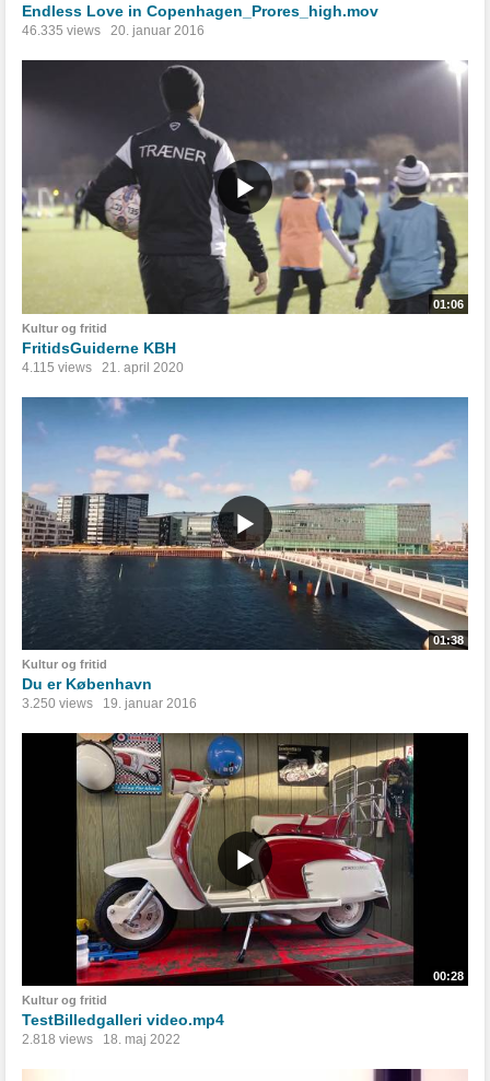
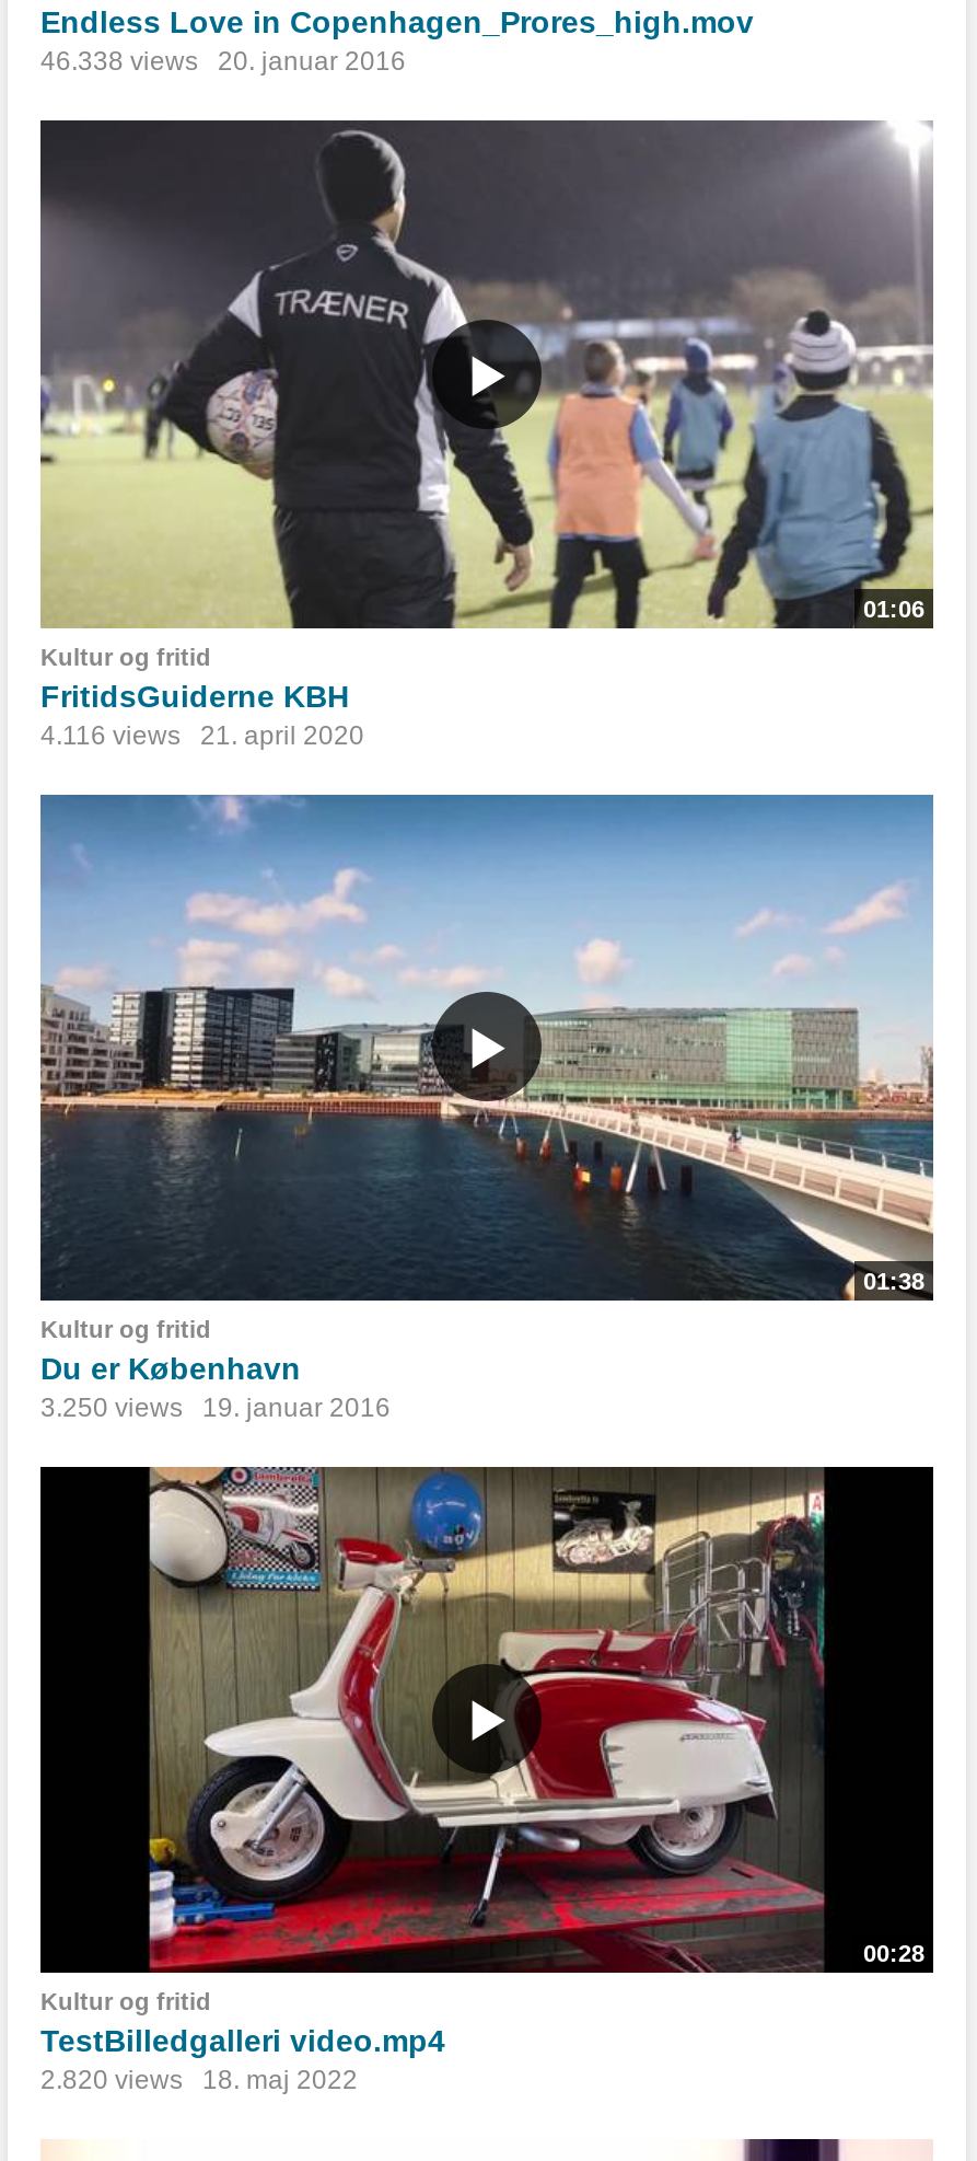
[22,23,205,39] 46.335 views 20. januar 2016 -> [40,47,406,78] 46.338 views 20. januar 2016
[22,360,184,375] 4.115 views 21. april 2020 -> [40,719,364,750] 4.116 views 21. april 2020
[22,1032,180,1047] 2.818 views 18. maj 2022 -> [40,2064,358,2095] 2.820 views 18. maj 2022

